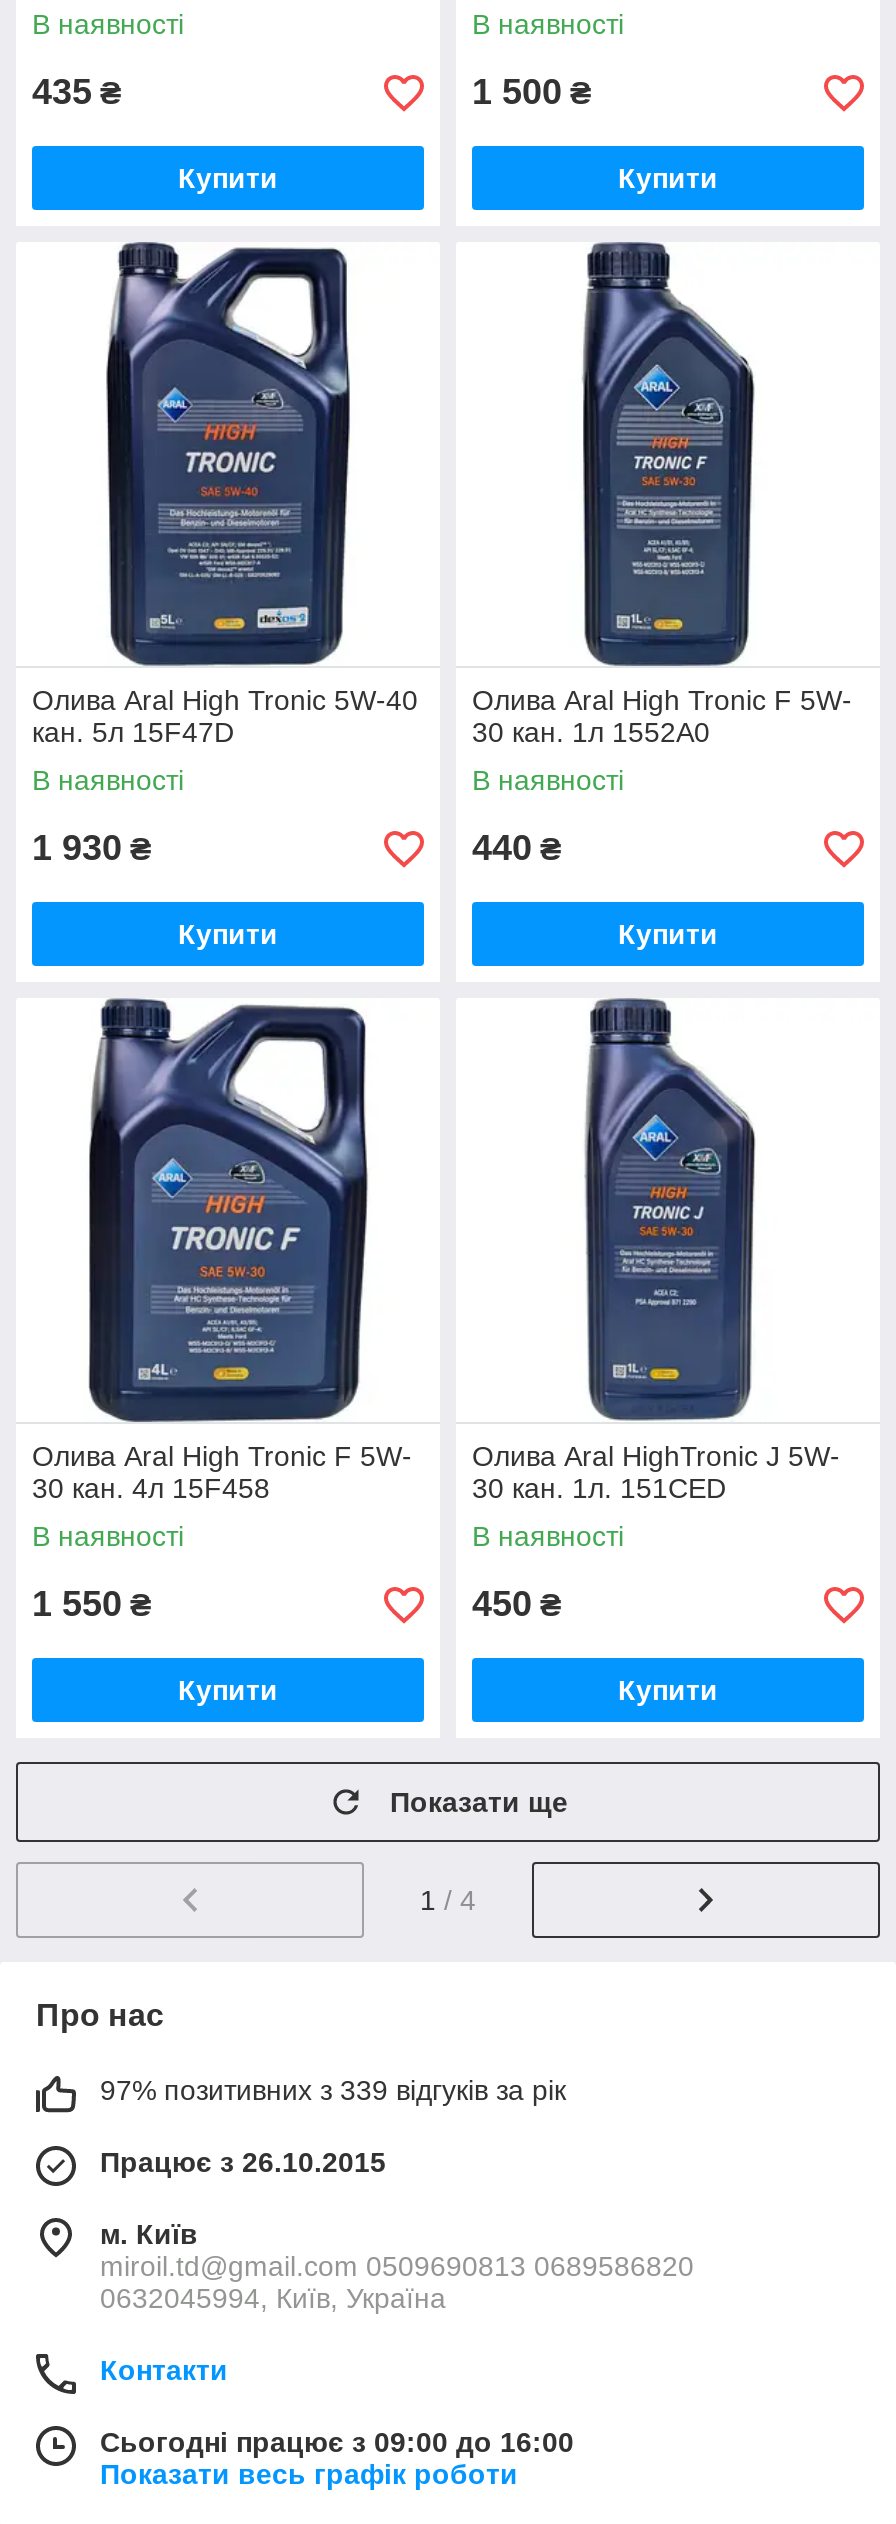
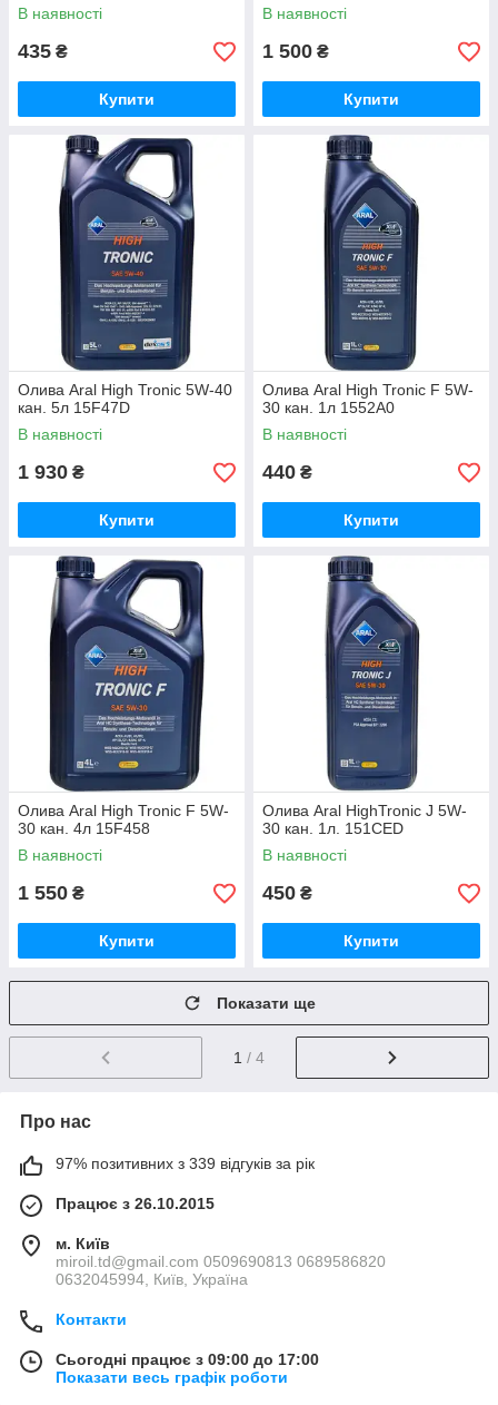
[100,2427,574,2459] Сьогодні працює з 09:00 до 16:00 -> [56,1351,319,1369] Сьогодні працює з 09:00 до 17:00

